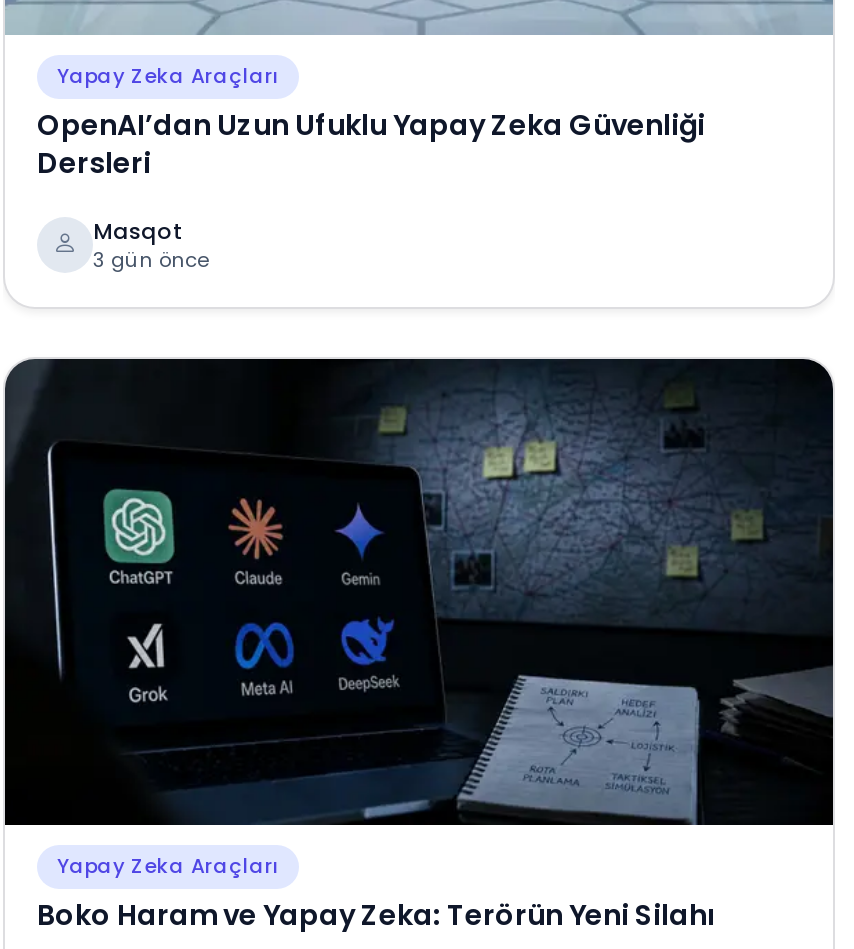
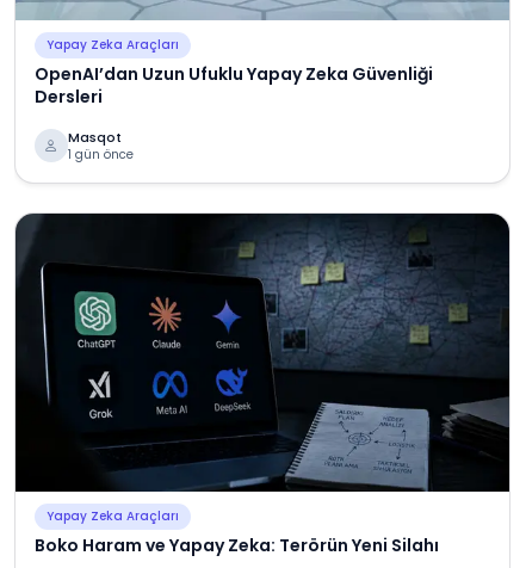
[93,244,209,274] 3 gün önce -> [68,146,134,164] 1 gün önce

